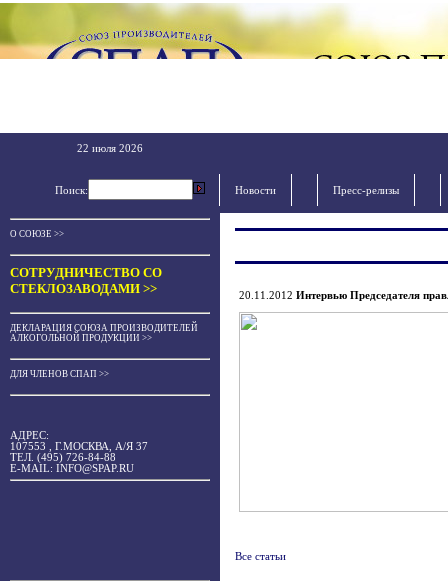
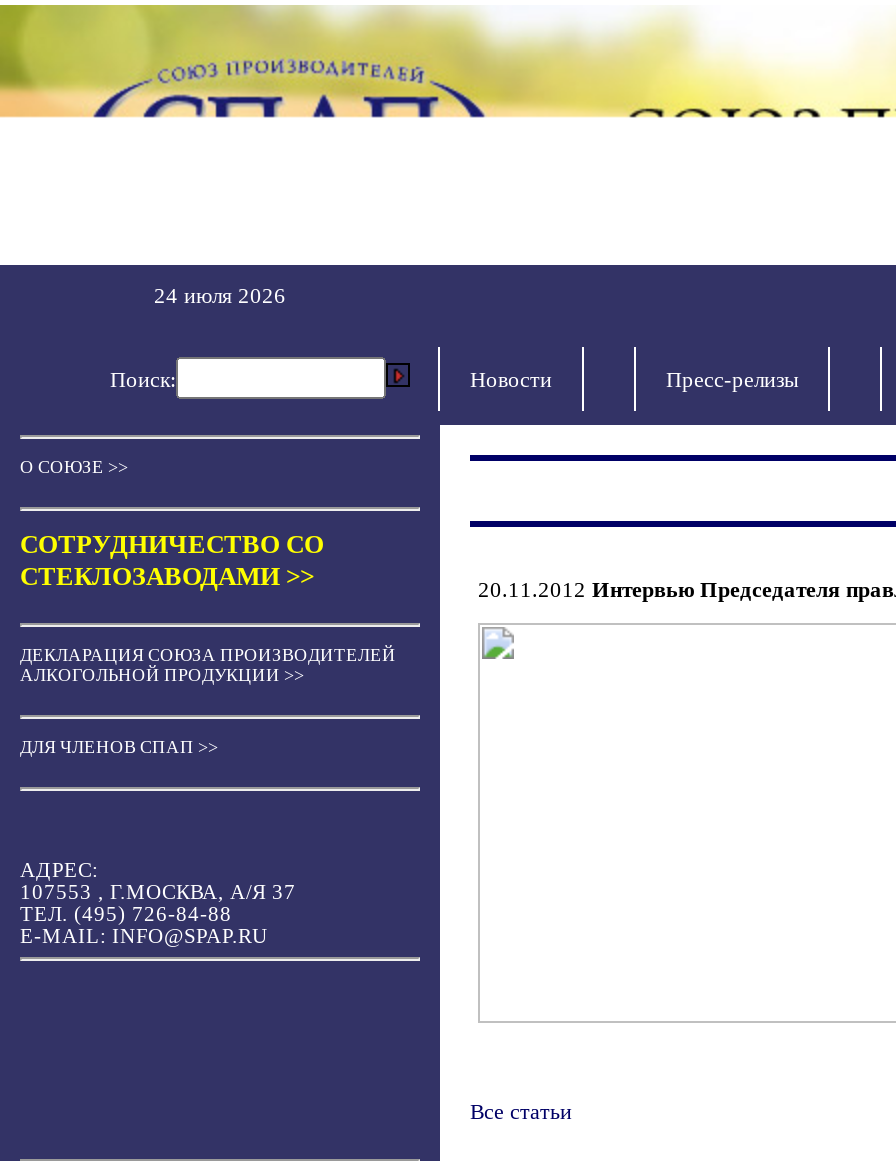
[77,142,143,154] 22 июля 2026 -> [154,283,286,307] 24 июля 2026

